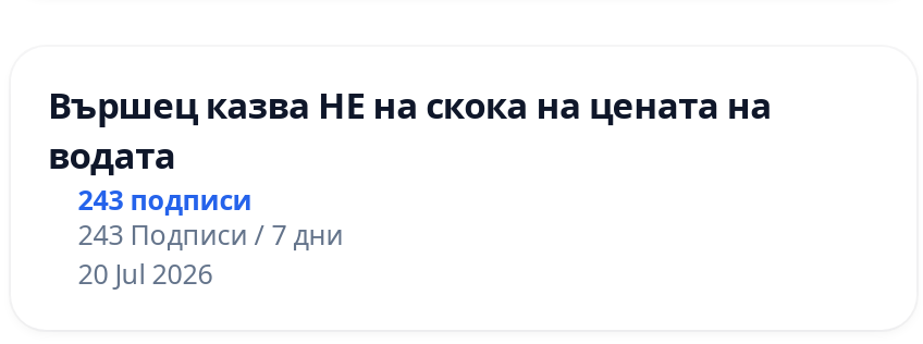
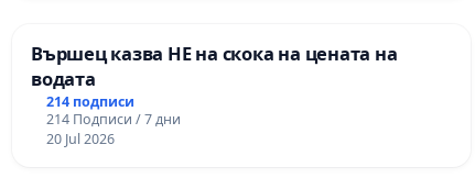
[78,181,252,218] 243 подписи -> [46,92,134,111] 214 подписи
[78,216,344,253] 243 Подписи / 7 дни -> [46,109,181,128] 214 Подписи / 7 дни

